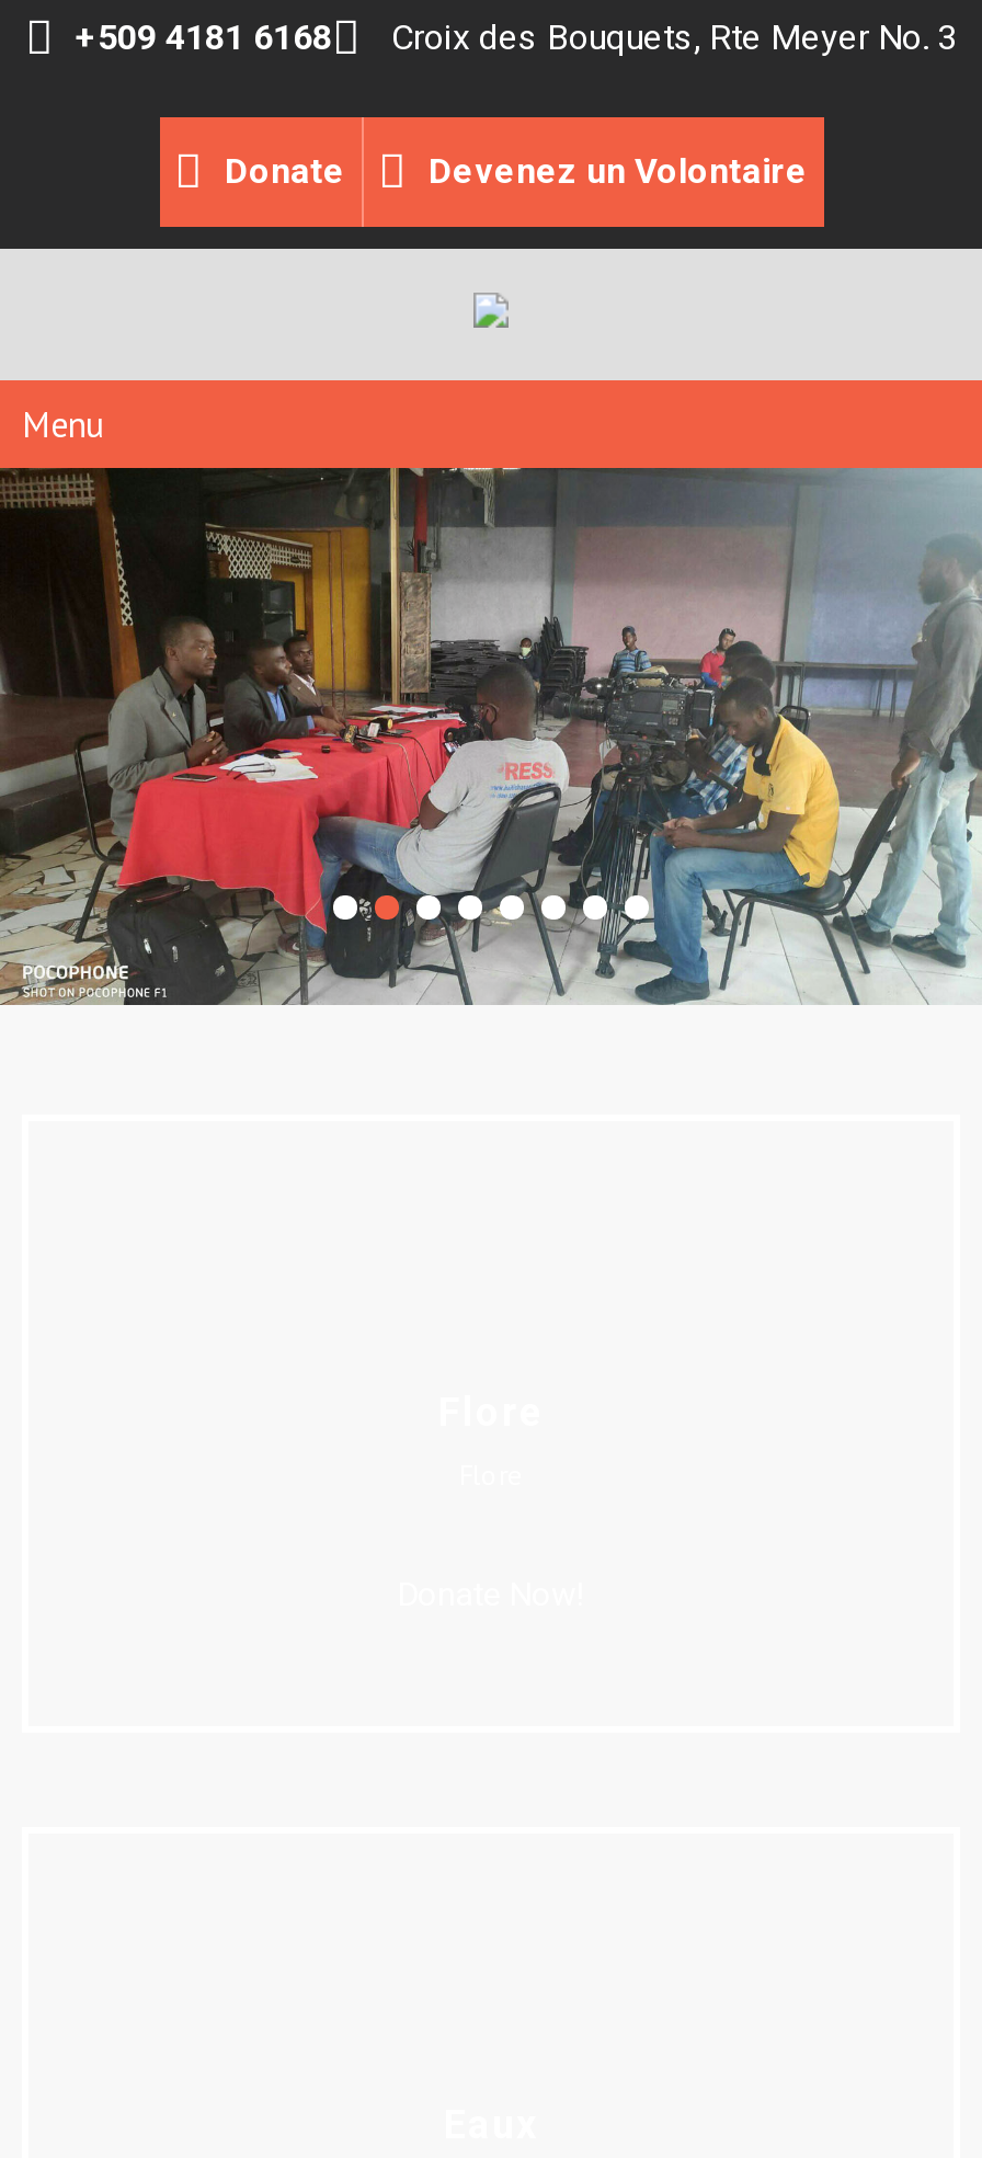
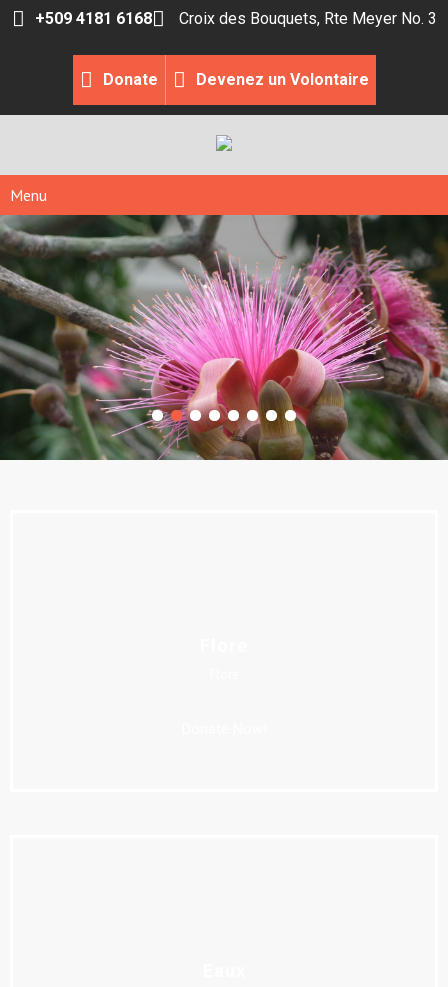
[7,466,975,1005] [image] -> [3,214,445,461] [image]

